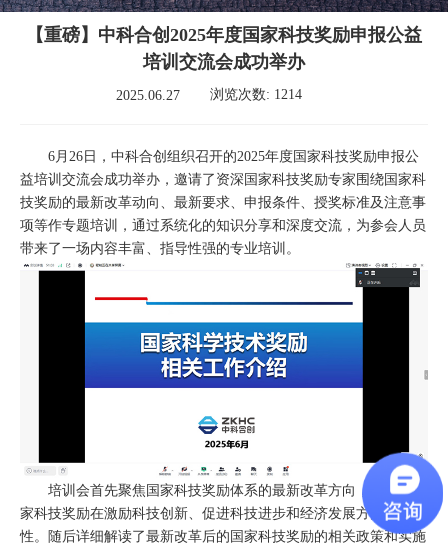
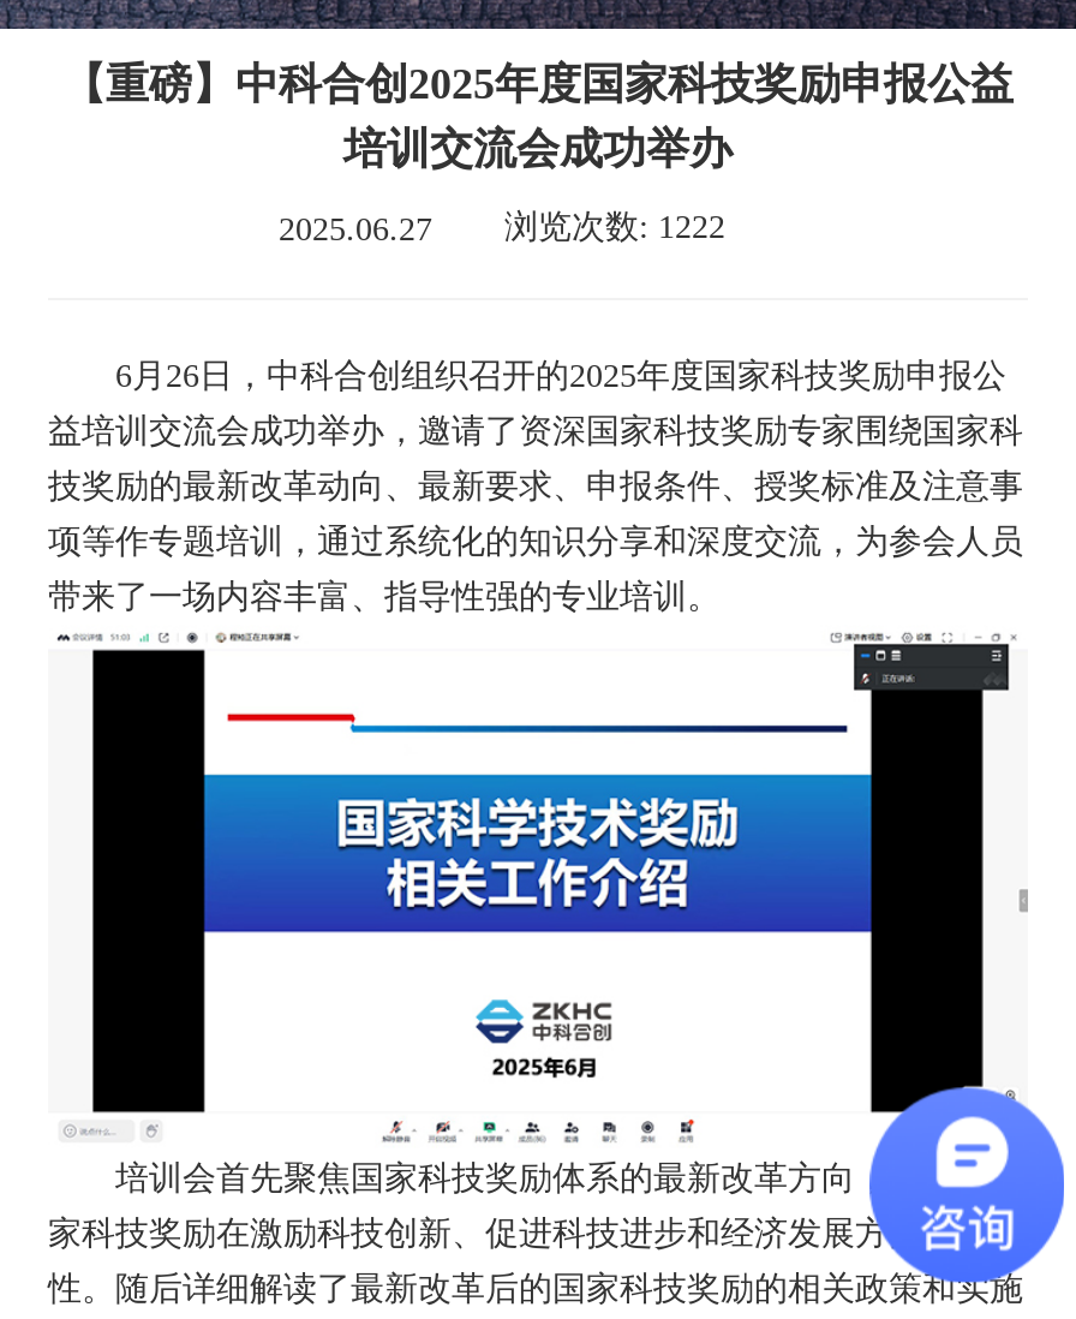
[116,87,302,103] 2025.06.27 浏览次数: 1214 -> [279,210,725,248] 2025.06.27 浏览次数: 1222

